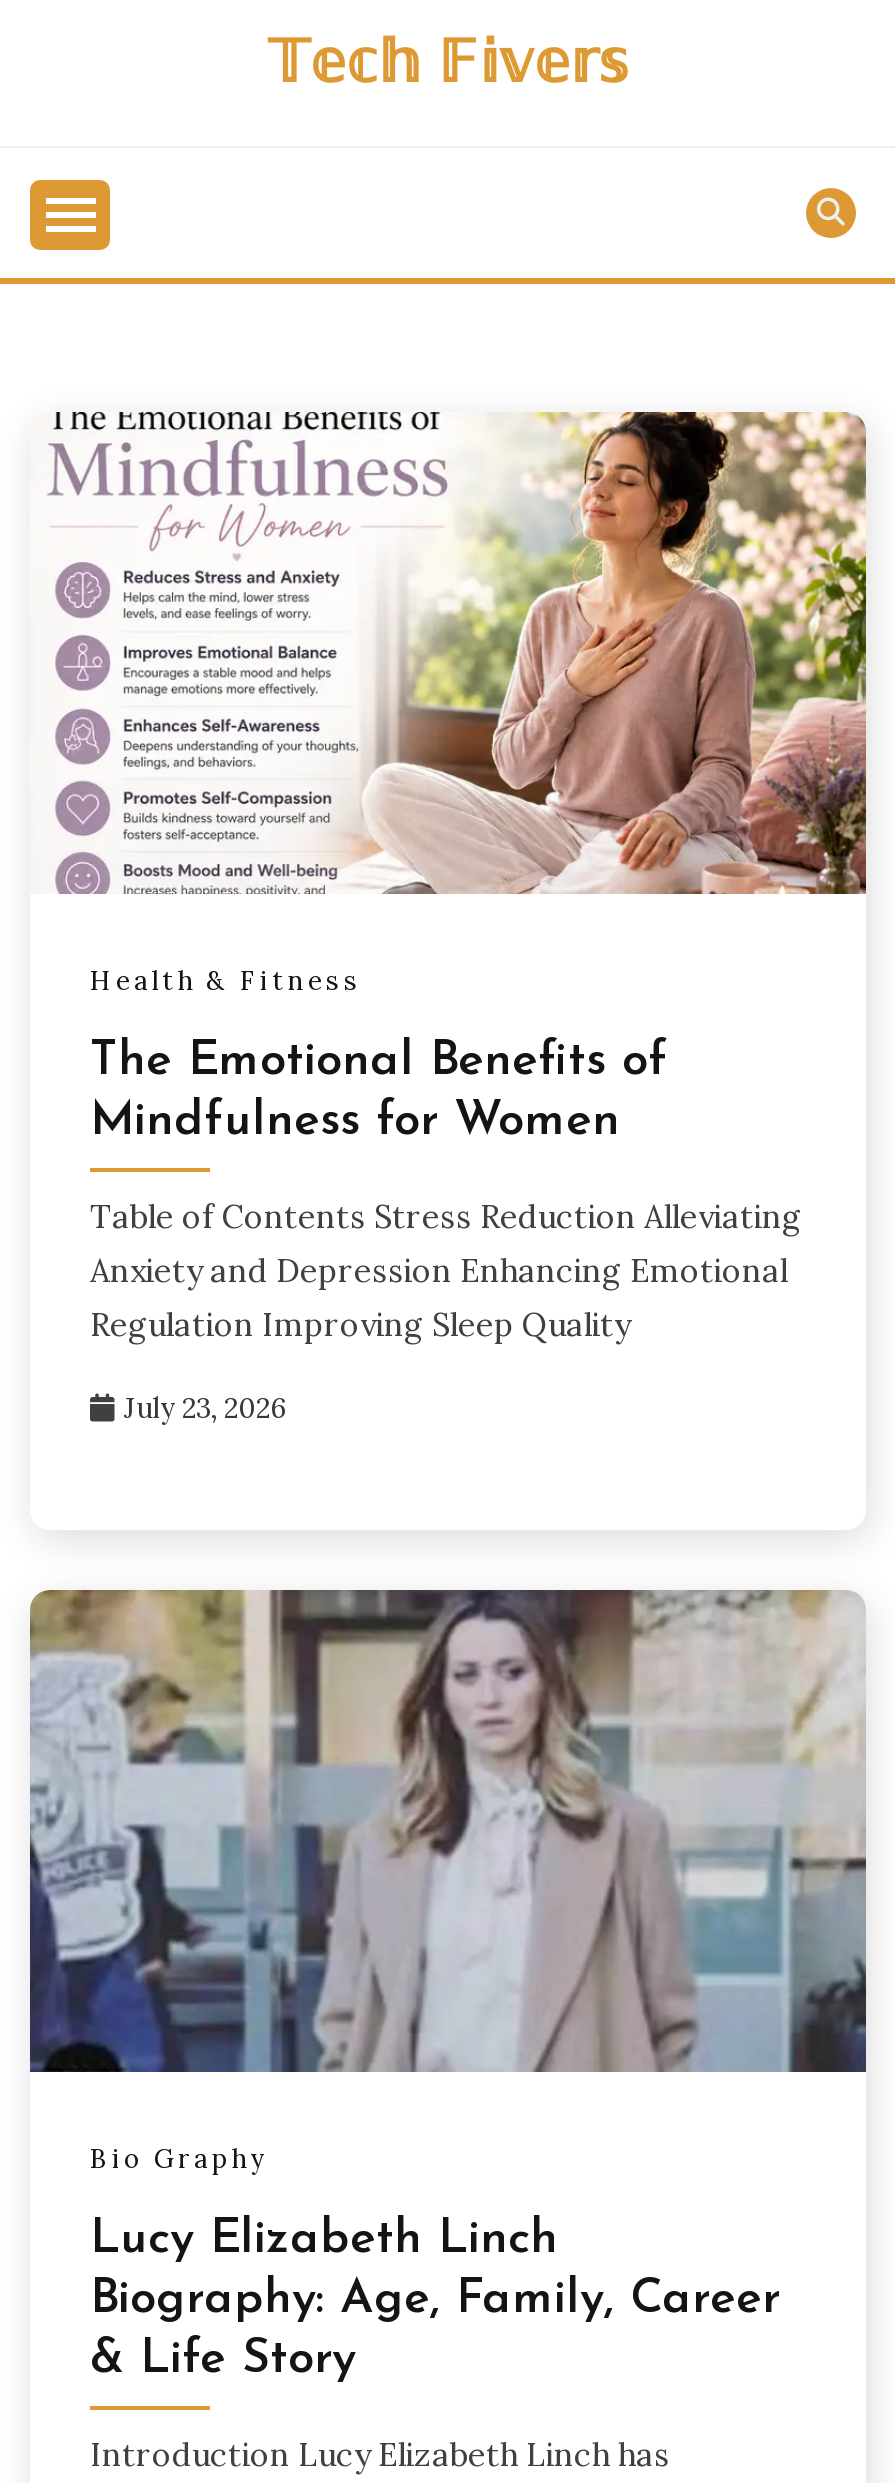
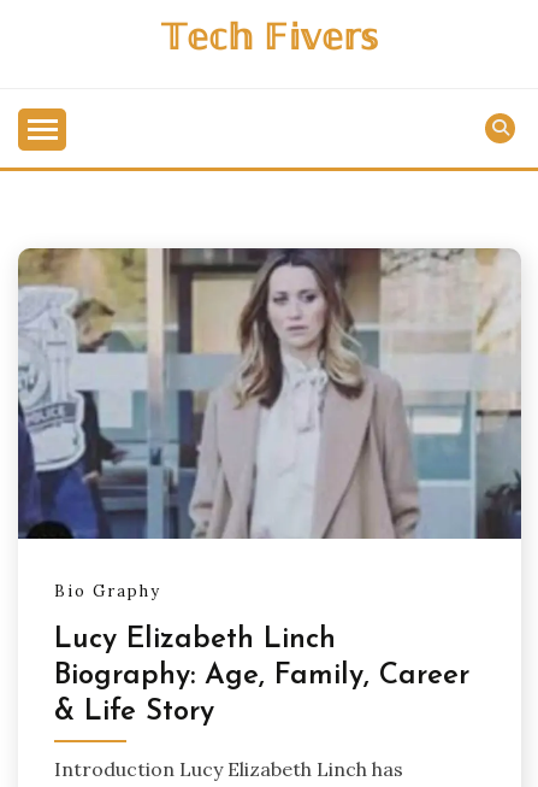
[48,410,868,1426] [image] | Health & Fitness | The Emotional Benefits of | Mindfulness for Women | Table of Contents Stress Reduction Alleviating | Anxiety and Depression Enhancing Emotional | Regulation Improving Sleep Quality | July 23, 2026 -> none

